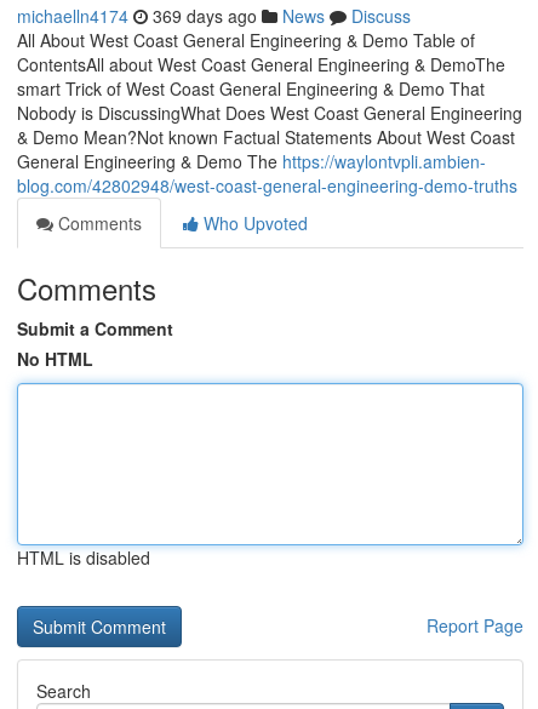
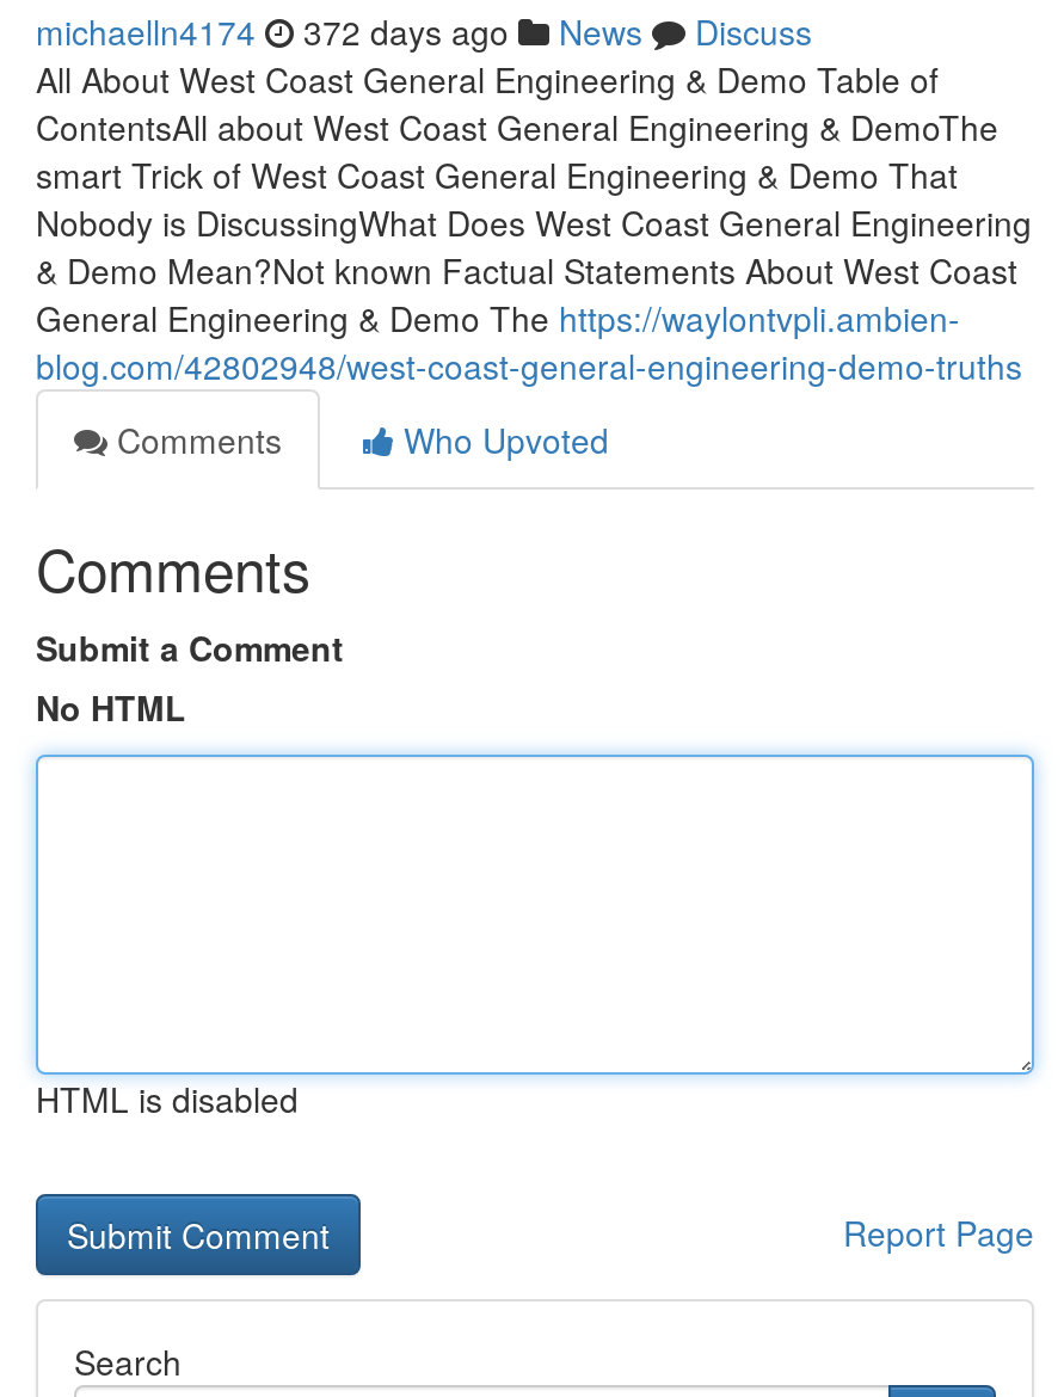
[17,4,411,28] michaelln4174 369 days ago News Discuss -> [36,7,812,55] michaelln4174 372 days ago News Discuss

